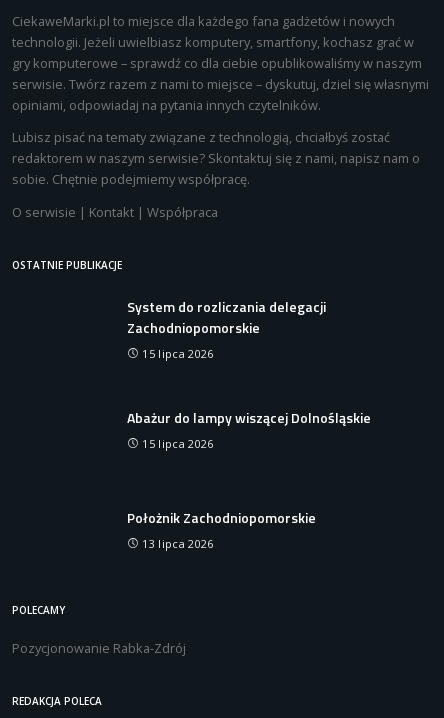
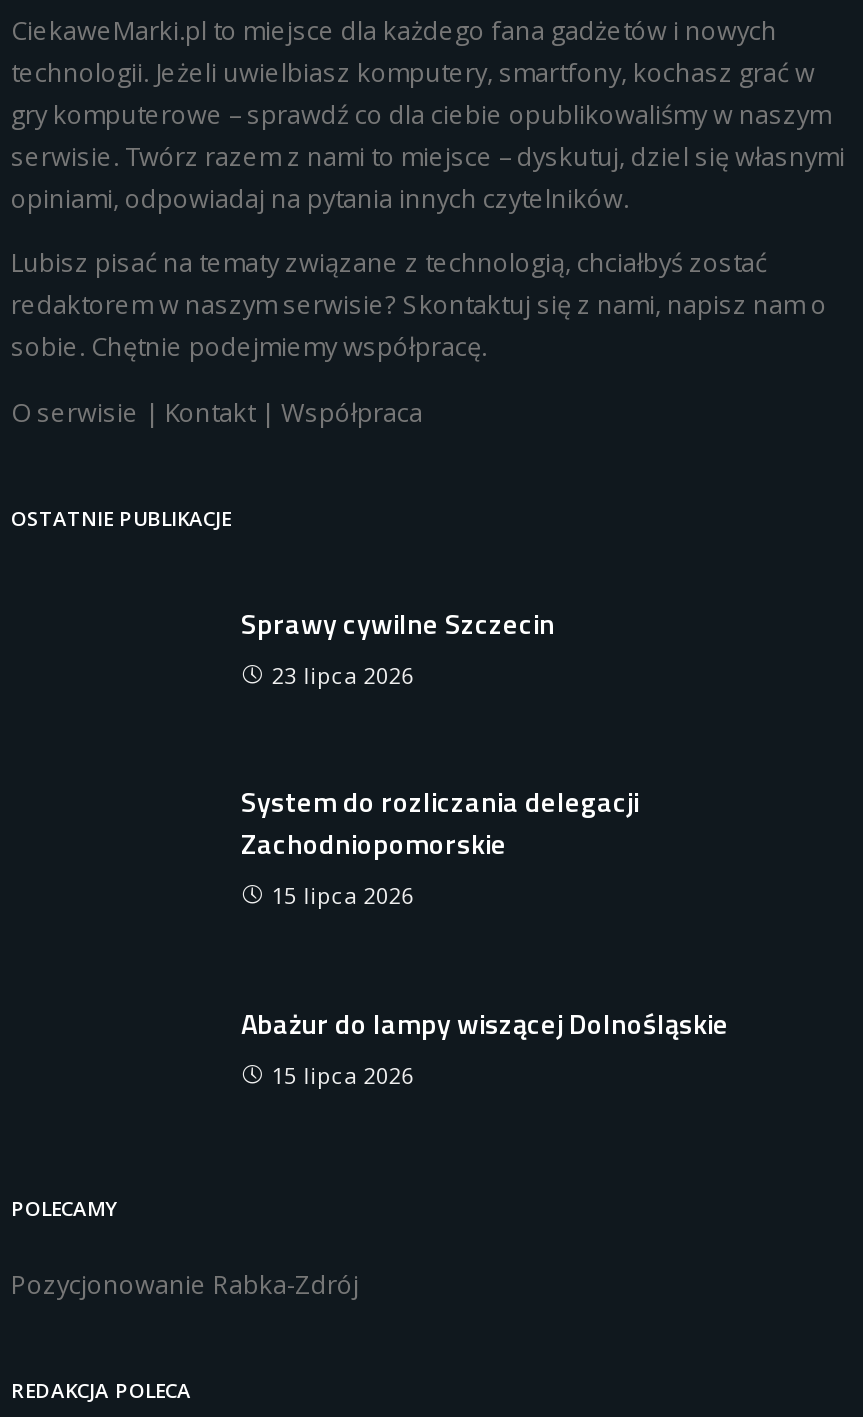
none -> [241,602,555,689] Sprawy cywilne Szczecin | 23 lipca 2026
moved [127,296,371,451] -> [241,781,729,1089]: System do rozliczania delegacji | Zachodniopomorskie | 15 lipca 2026 | Abażur do lampy wiszącej Dolnośląskie | 15 lipca 2026
[127,507,316,551] Położnik Zachodniopomorskie | 13 lipca 2026 -> none

